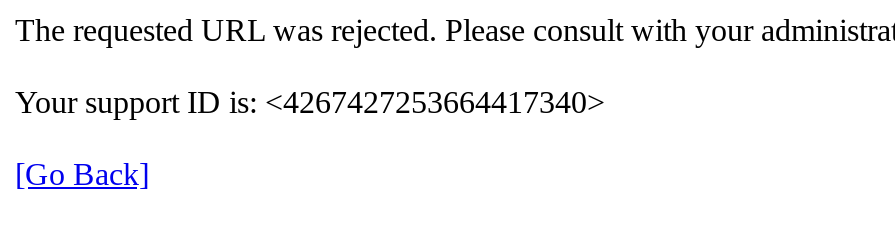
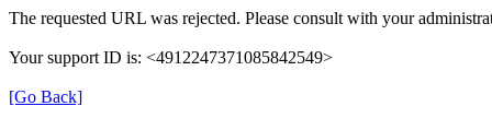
[15,85,605,119] Your support ID is: <4267427253664417340> -> [9,48,333,67] Your support ID is: <4912247371085842549>

